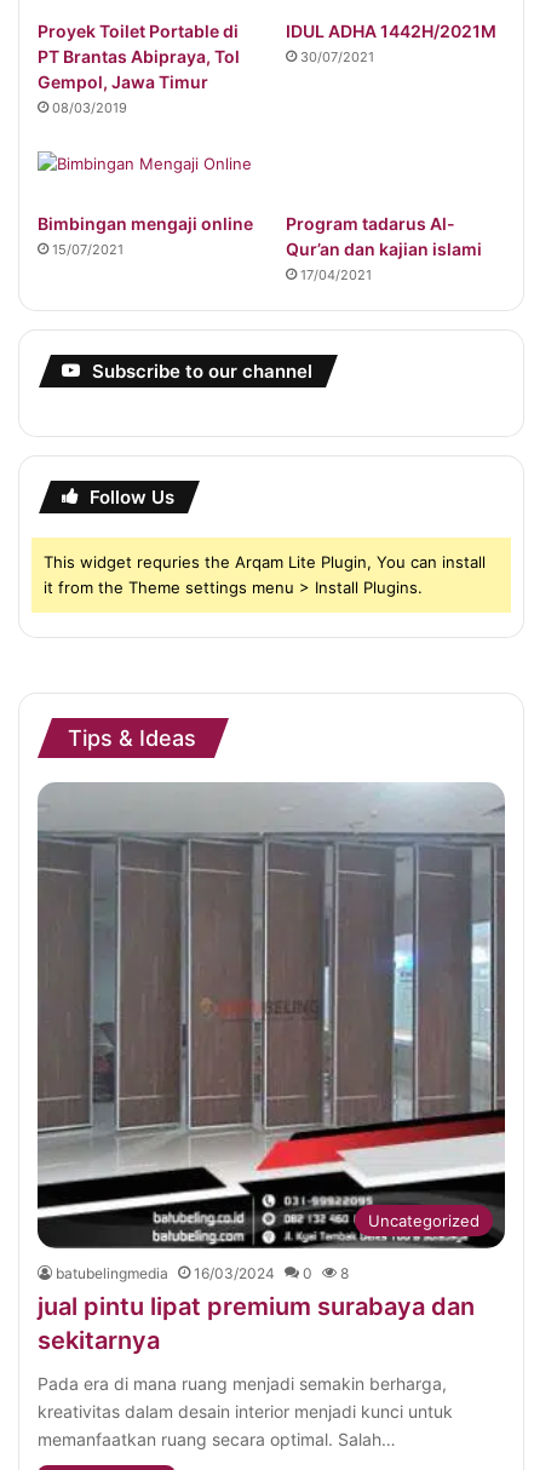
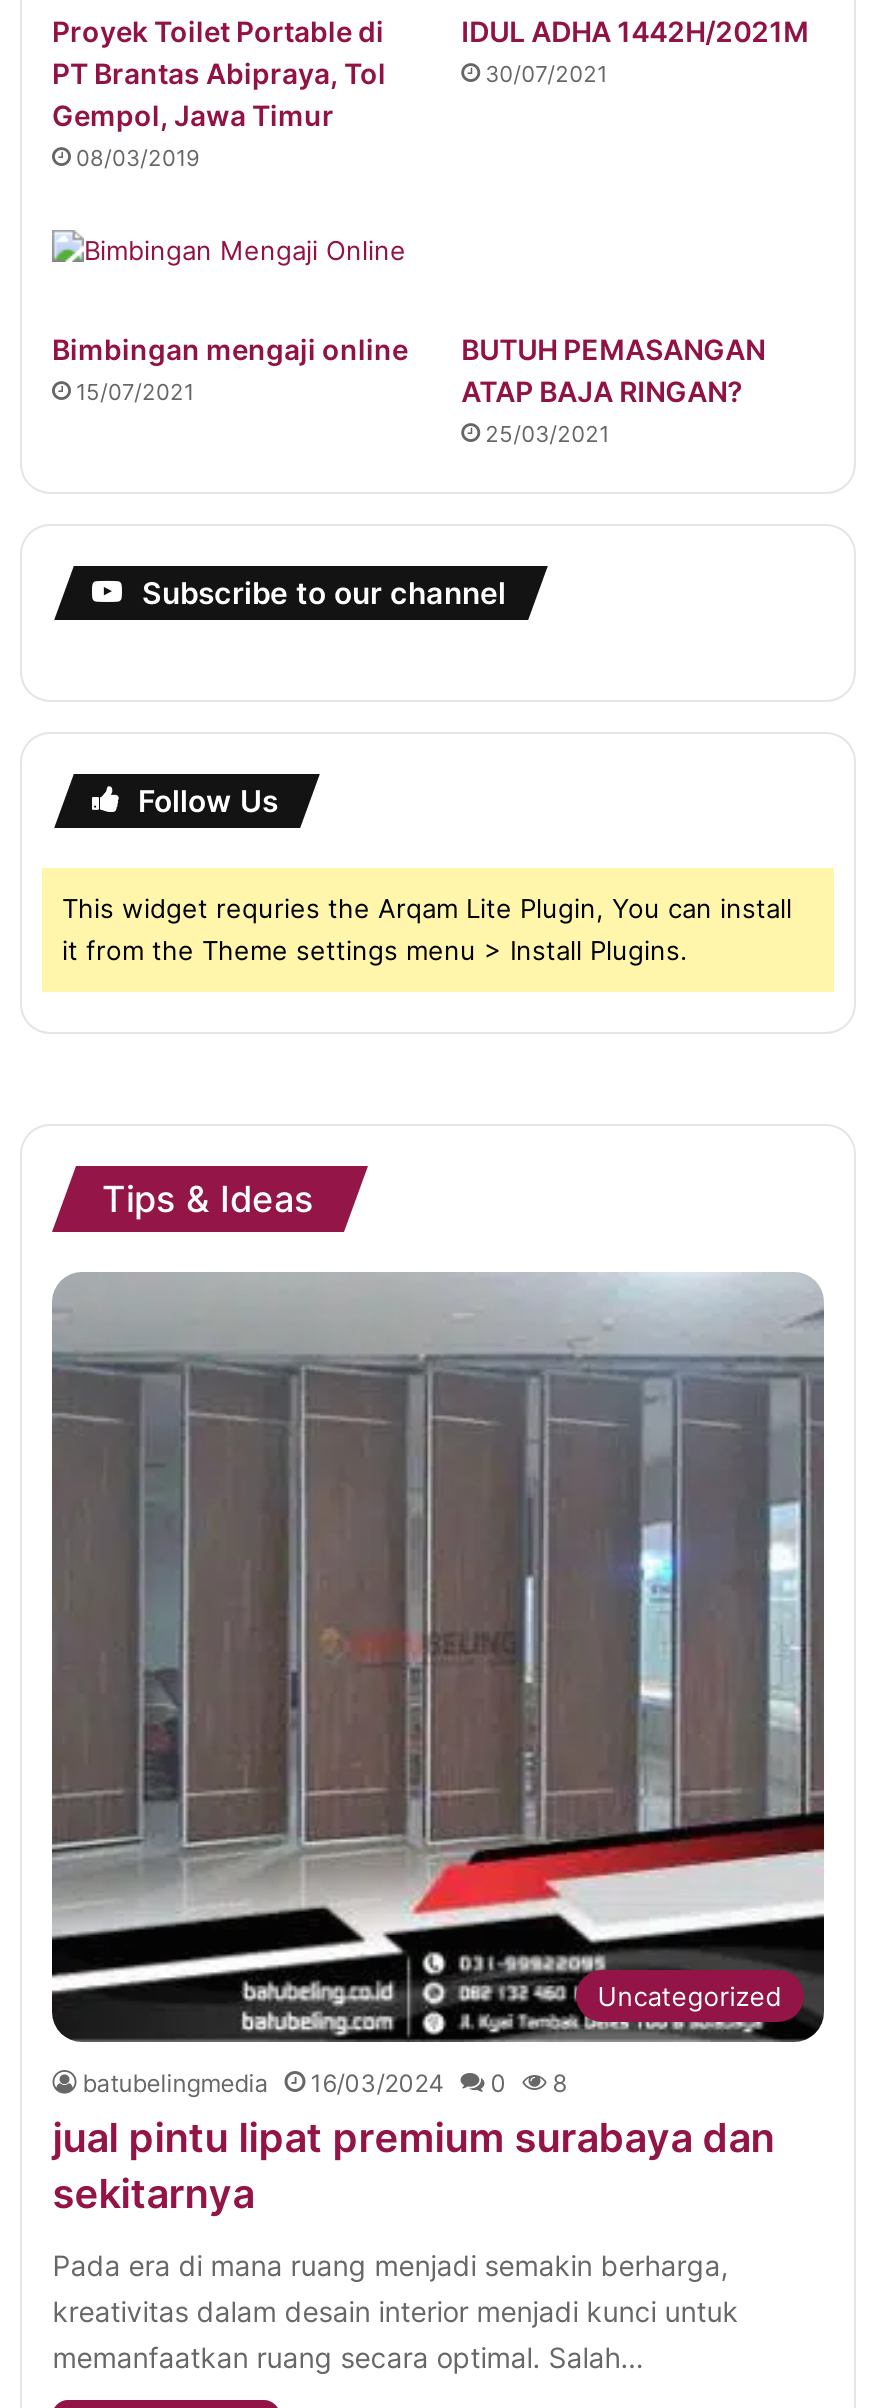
[285,213,481,283] Program tadarus Al- | Qur’an dan kajian islami | 17/04/2021 -> [461,332,765,448] BUTUH PEMASANGAN | ATAP BAJA RINGAN? | 25/03/2021

